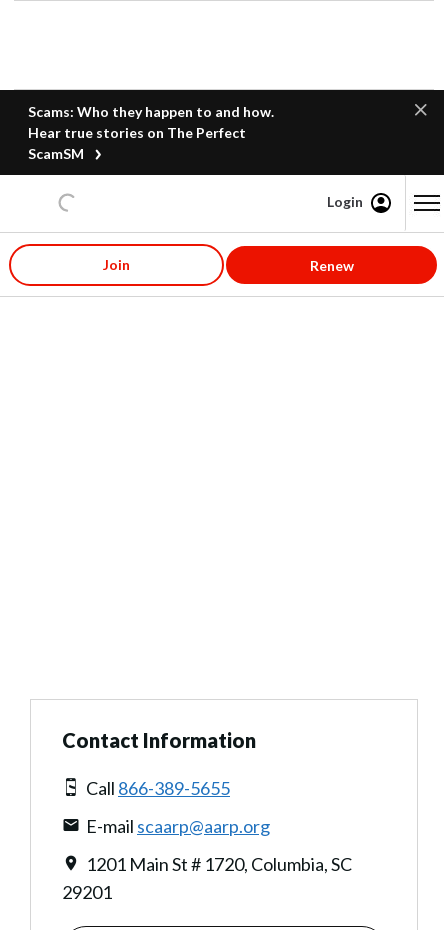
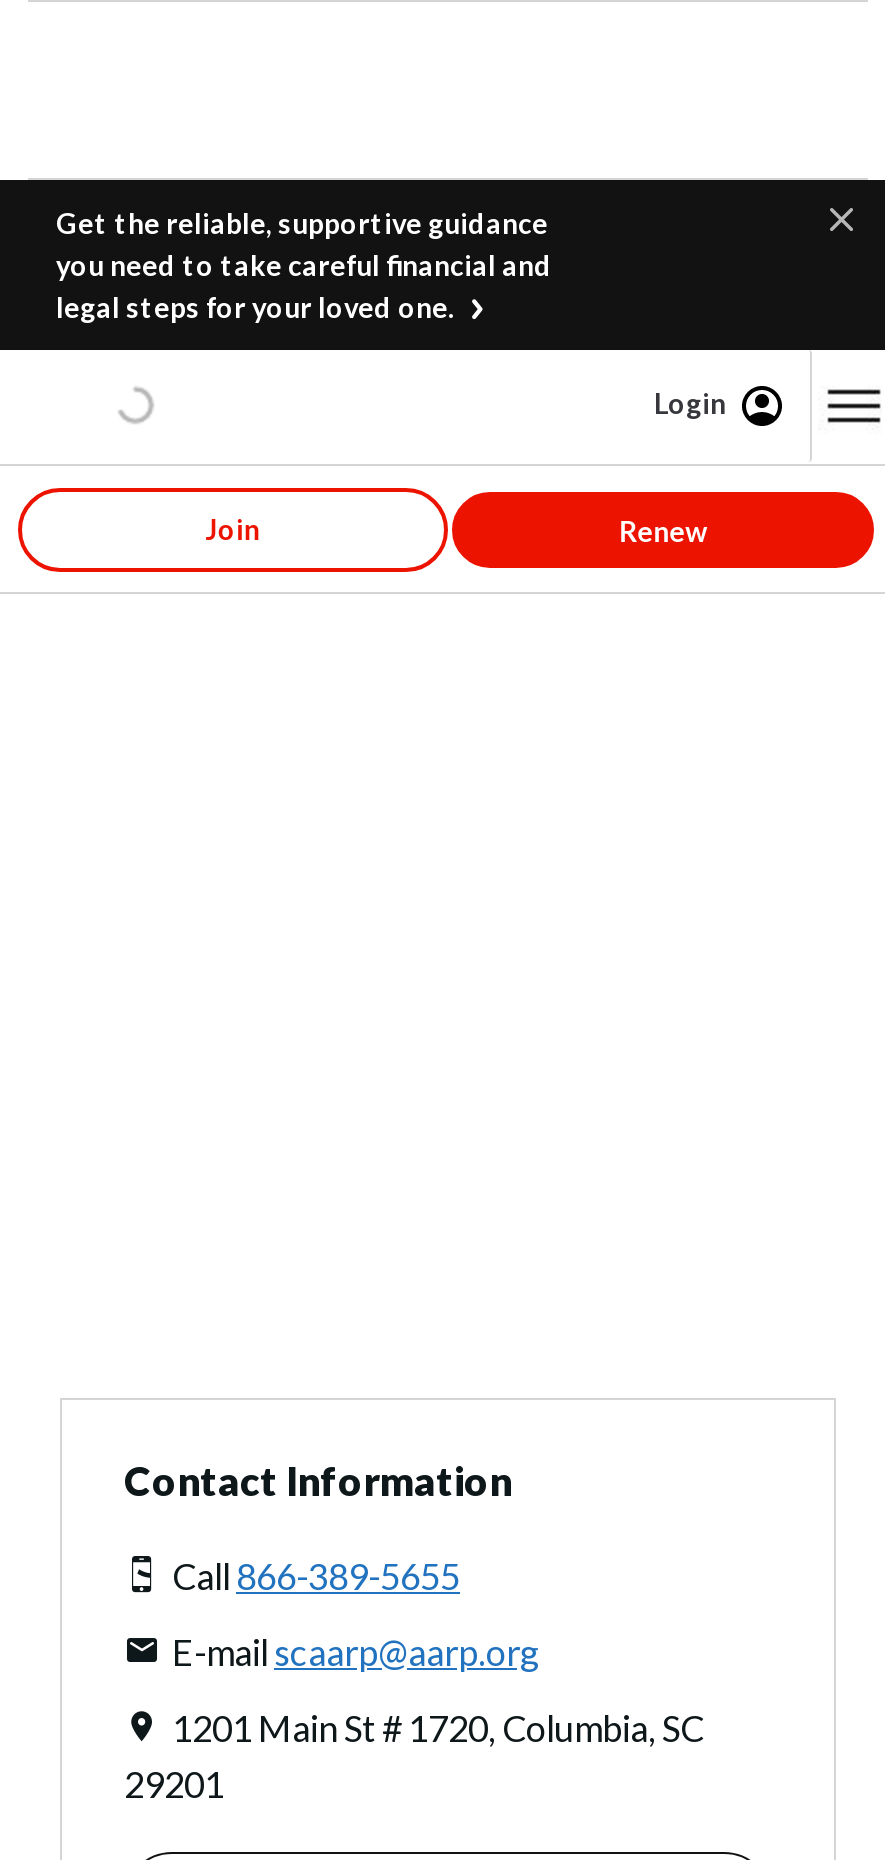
[28,103,274,162] Scams: Who they happen to and how. | Hear true stories on The Perfect | ScamSM -> [56,206,552,324] Get the reliable, supportive guidance | you need to take careful financial and | legal steps for your loved one.

